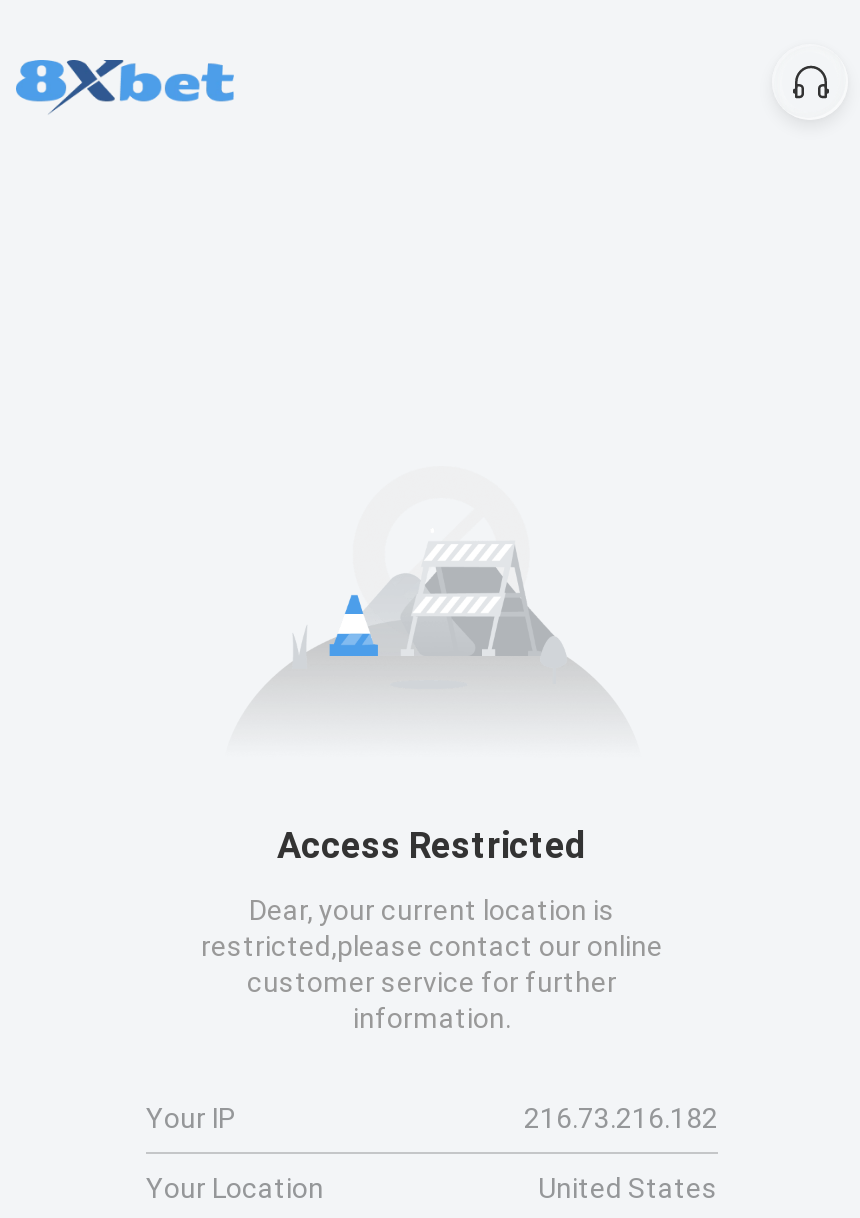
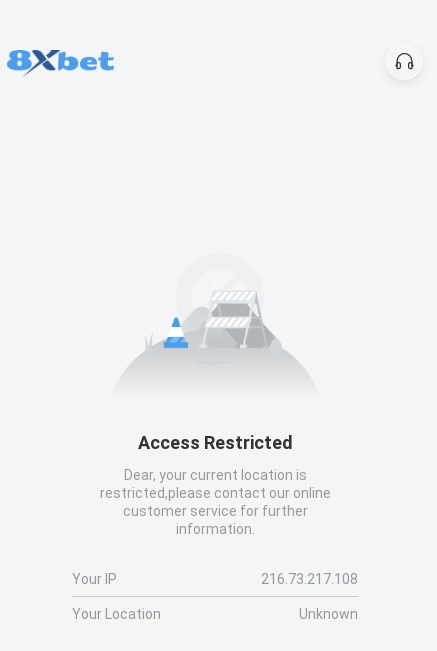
[524,1102,718,1134] 216.73.216.182 -> [261,571,358,587] 216.73.217.108
[538,1172,718,1204] United States -> [299,606,358,622] Unknown

